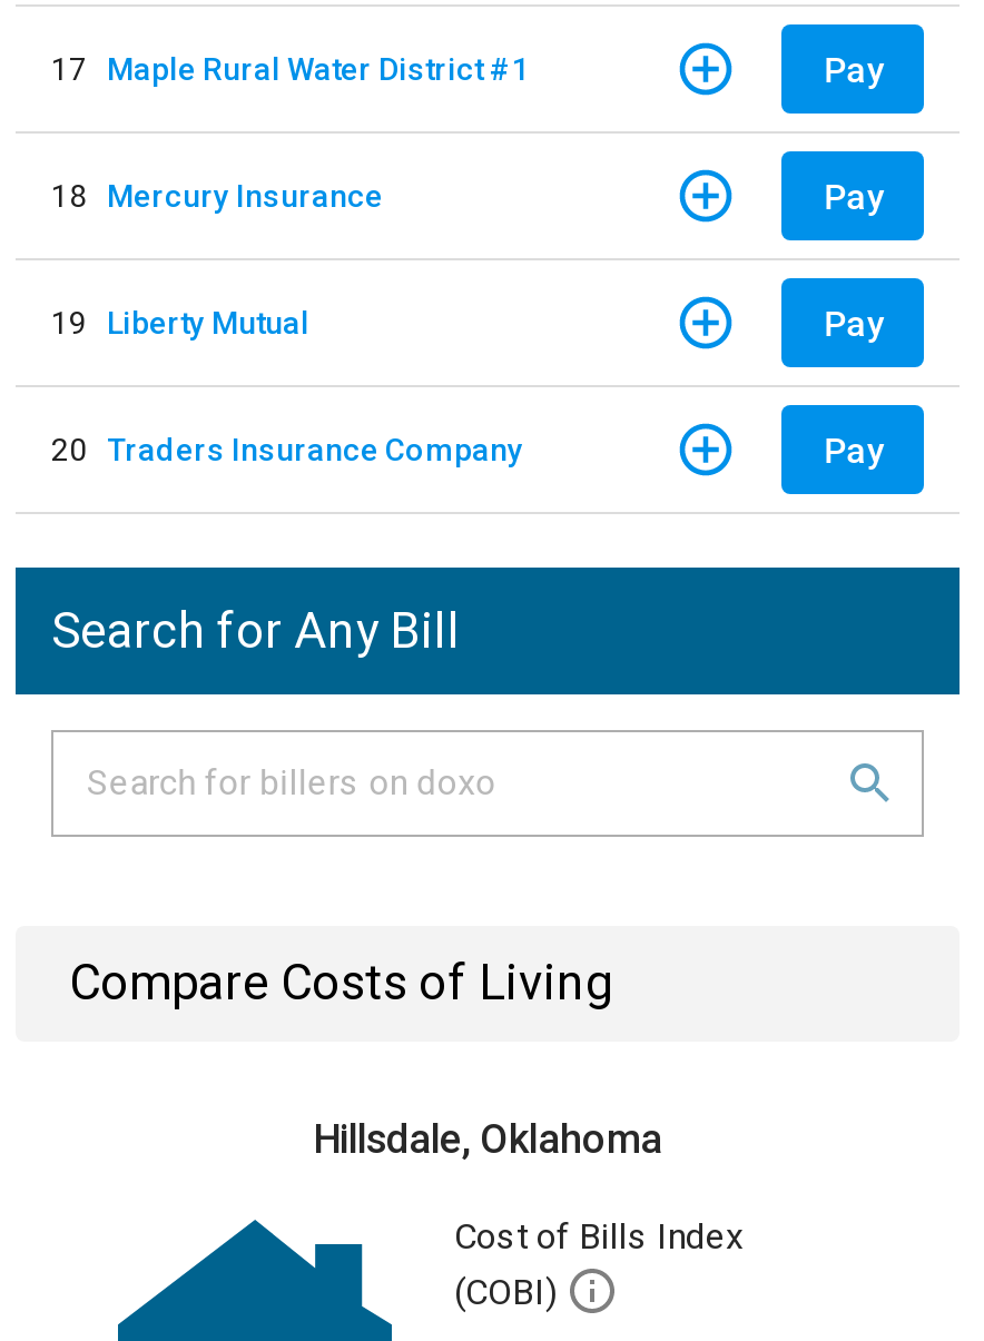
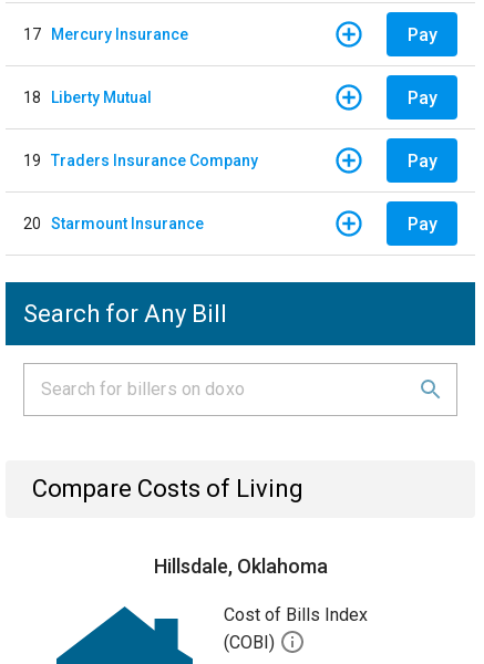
[51,50,530,86] 17 Maple Rural Water District #1 -> [23,25,188,43] 17 Mercury Insurance
[51,177,383,213] 18 Mercury Insurance -> [23,88,152,106] 18 Liberty Mutual
[51,304,309,339] 19 Liberty Mutual -> [23,151,258,169] 19 Traders Insurance Company
[51,431,523,466] 20 Traders Insurance Company -> [23,214,204,232] 20 Starmount Insurance

